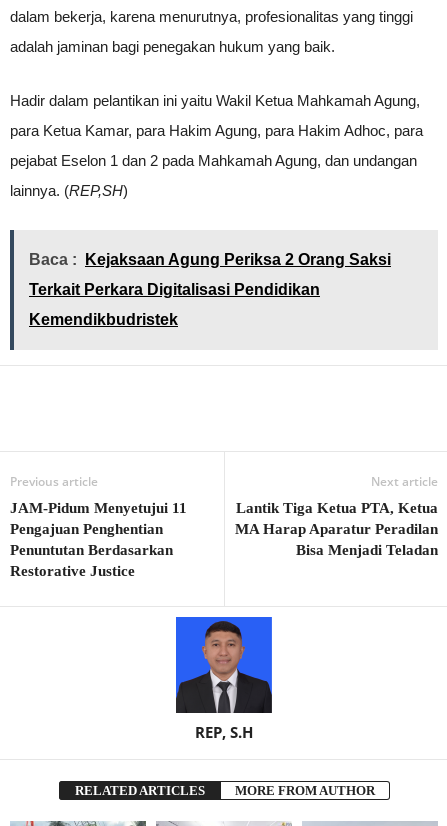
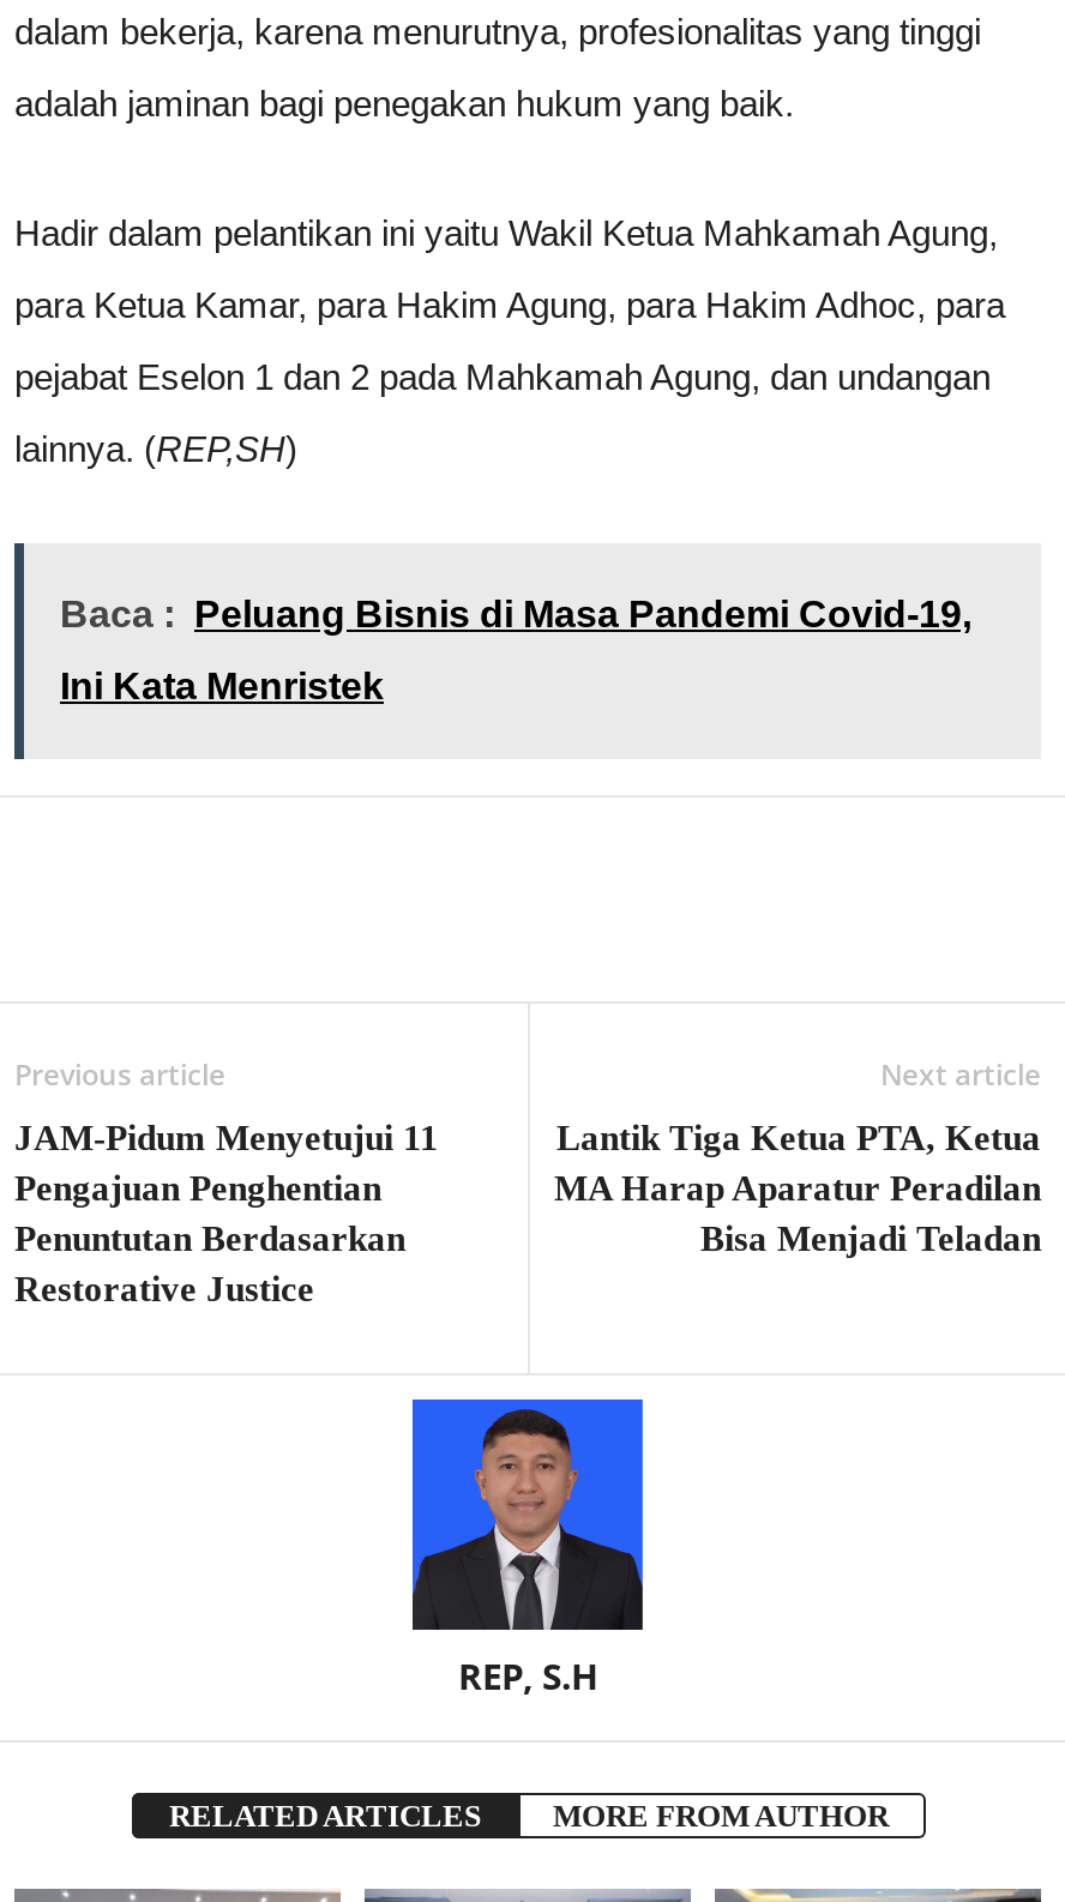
[29,250,391,327] Baca : Kejaksaan Agung Periksa 2 Orang Saksi | Terkait Perkara Digitalisasi Pendidikan | Kemendikbudristek -> [60,594,971,706] Baca : Peluang Bisnis di Masa Pandemi Covid-19, | Ini Kata Menristek

